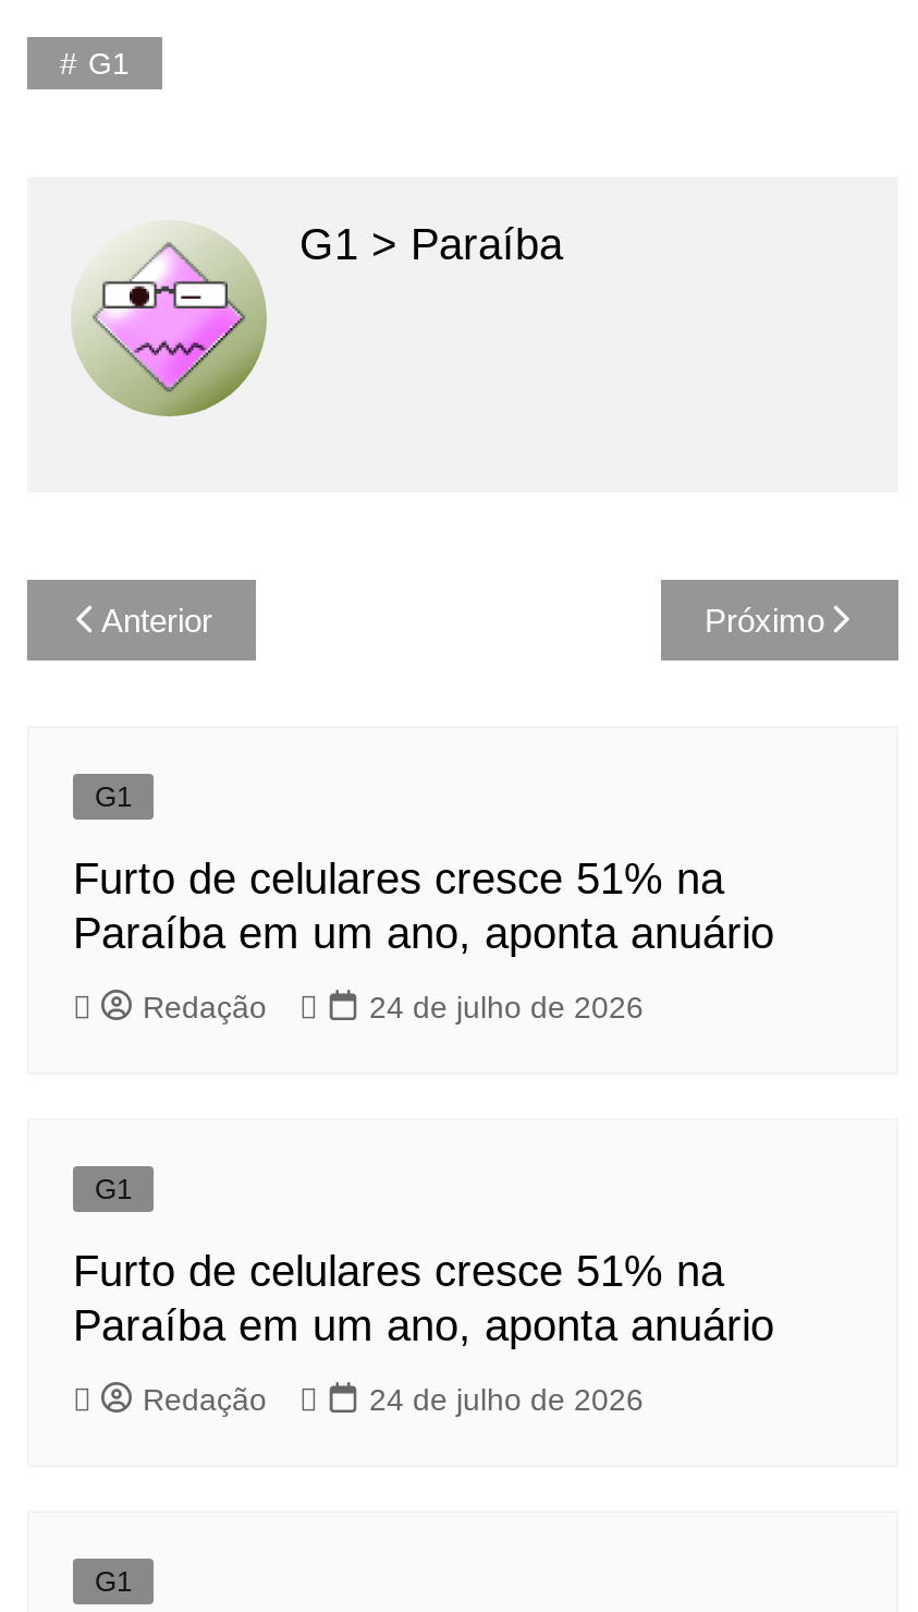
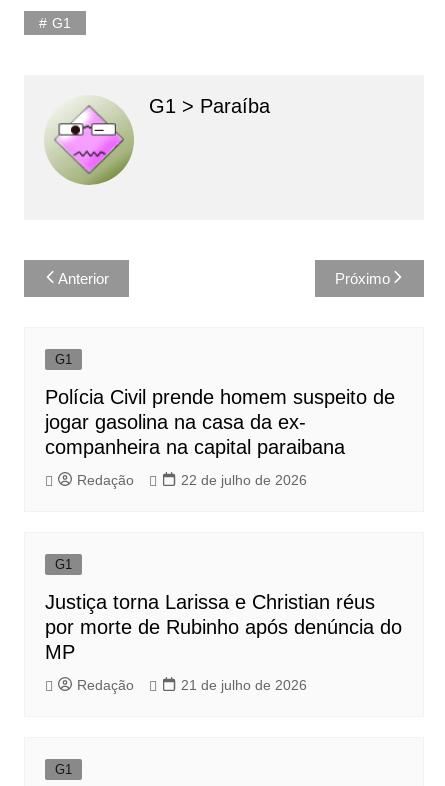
[73,856,774,958] Furto de celulares cresce 51% na | Paraíba em um ano, aponta anuário -> [45,386,395,458] Polícia Civil prende homem suspeito de | jogar gasolina na casa da ex- | companheira na capital paraibana
[369,990,644,1025] 24 de julho de 2026 -> [181,472,307,488] 22 de julho de 2026
[73,1248,774,1351] Furto de celulares cresce 51% na | Paraíba em um ano, aponta anuário -> [45,591,402,663] Justiça torna Larissa e Christian réus | por morte de Rubinho após denúncia do | MP
[369,1382,644,1417] 24 de julho de 2026 -> [181,677,307,693] 21 de julho de 2026

